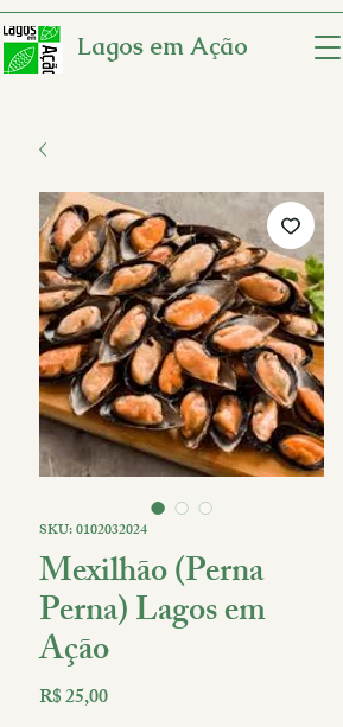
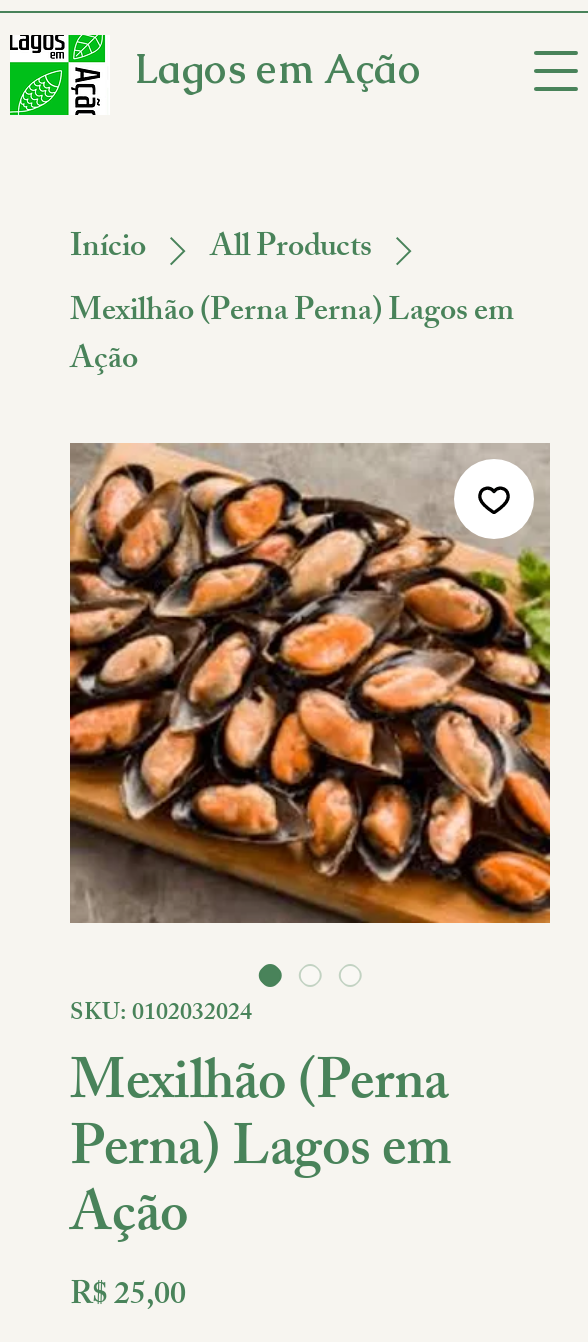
none -> [70,221,514,391] Início | All Products | Mexilhão (Perna Perna) Lagos em | Ação

